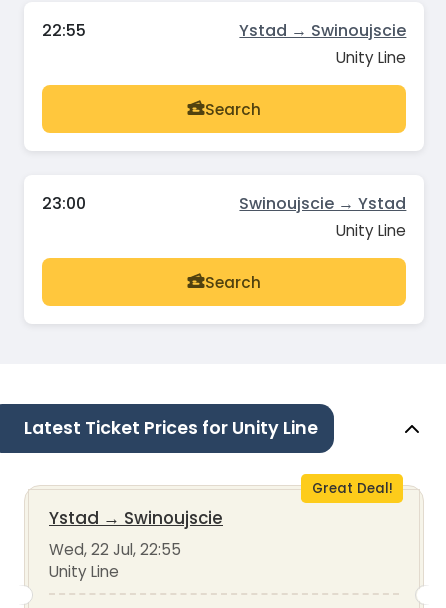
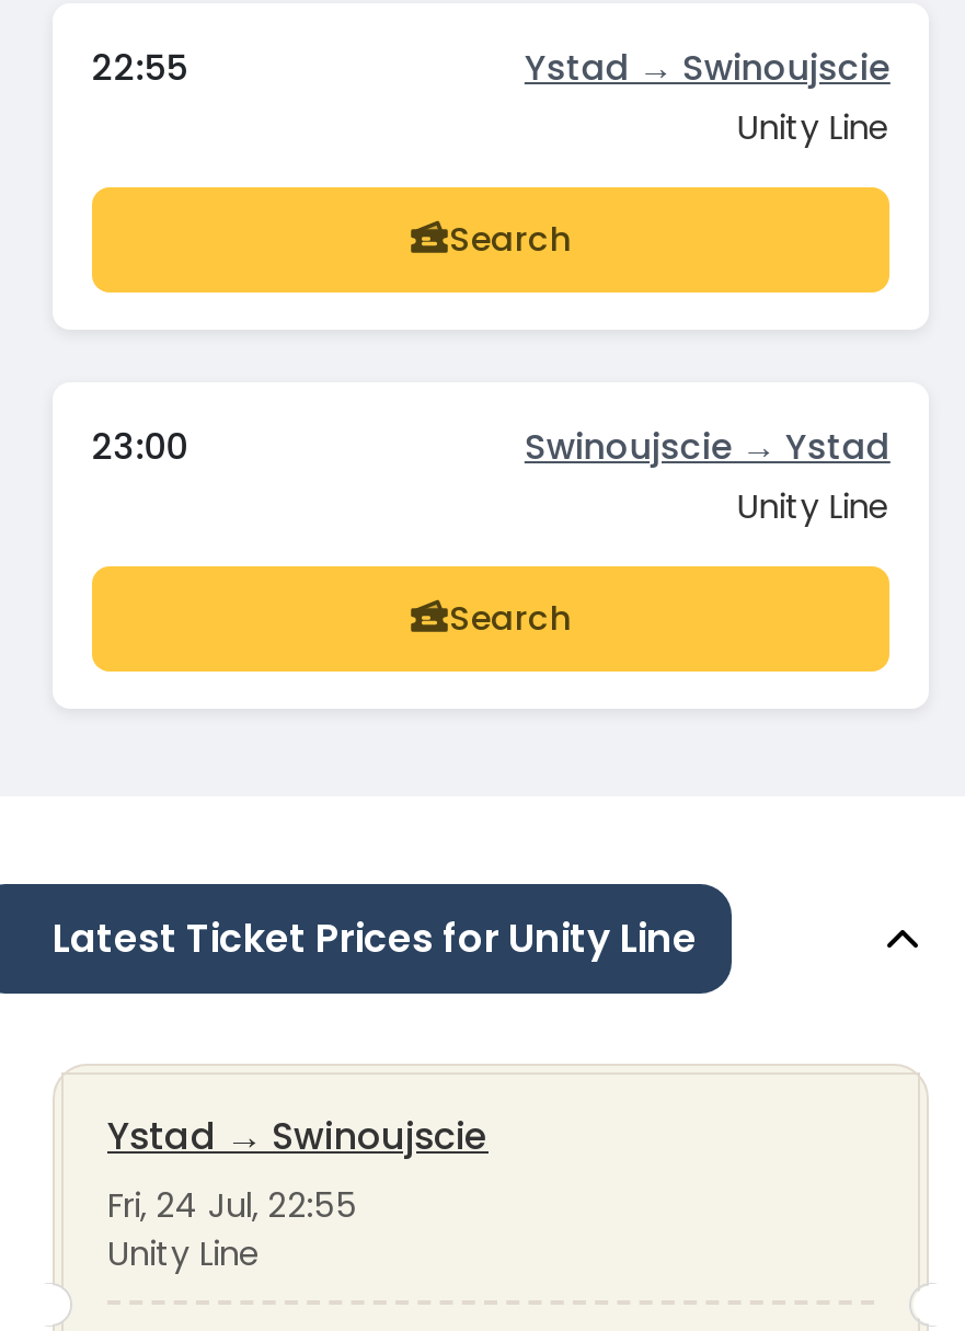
[312,479,393,498] Great Deal! -> none
[49,539,181,560] Wed, 22 Jul, 22:55 -> [107,1181,357,1227] Fri, 24 Jul, 22:55

